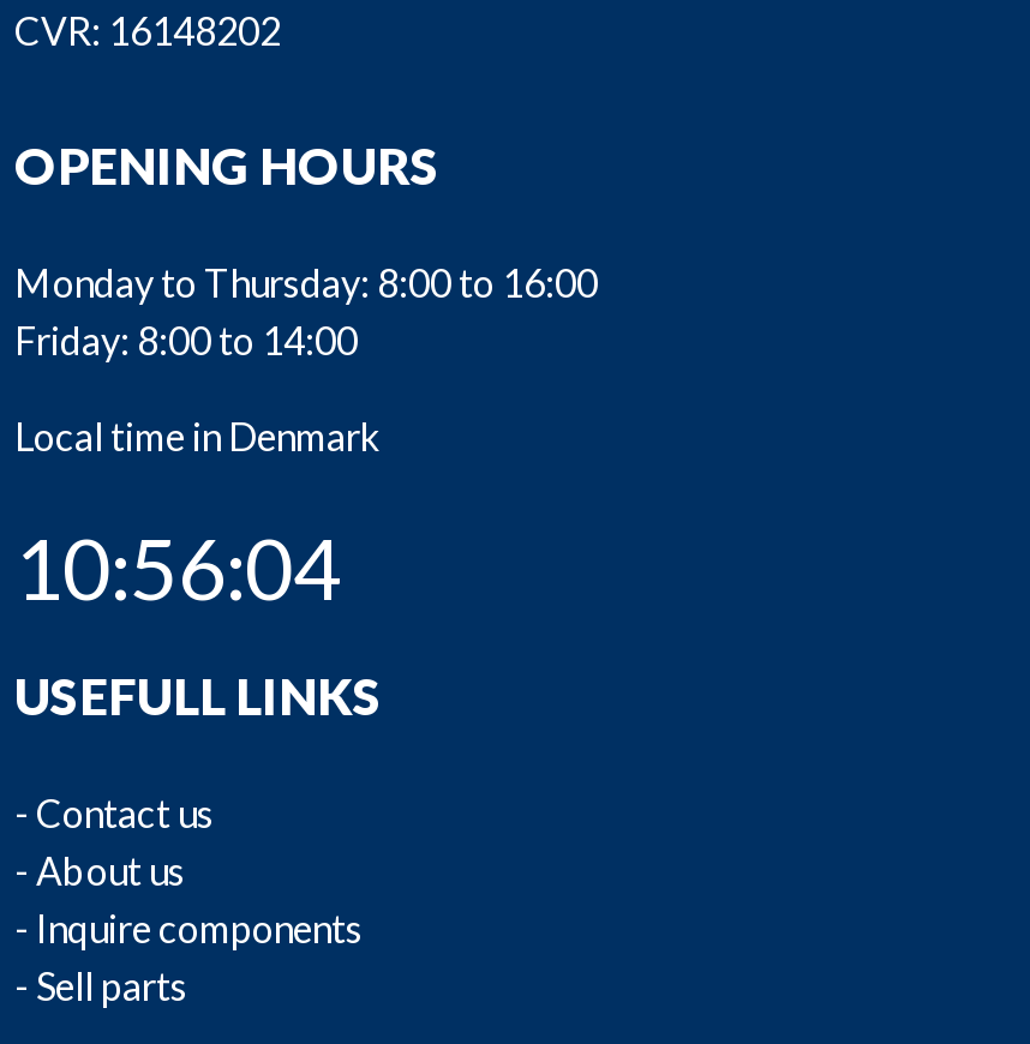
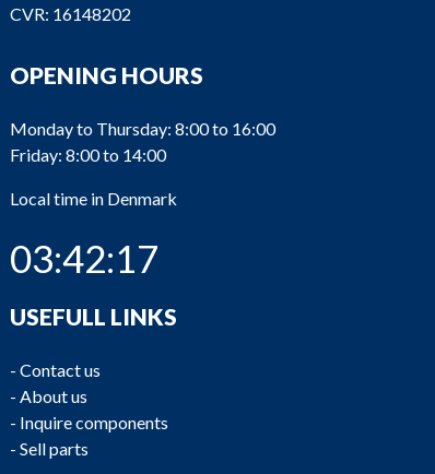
[14,516,341,617] 10:56:04 -> [10,235,158,281] 03:42:17

